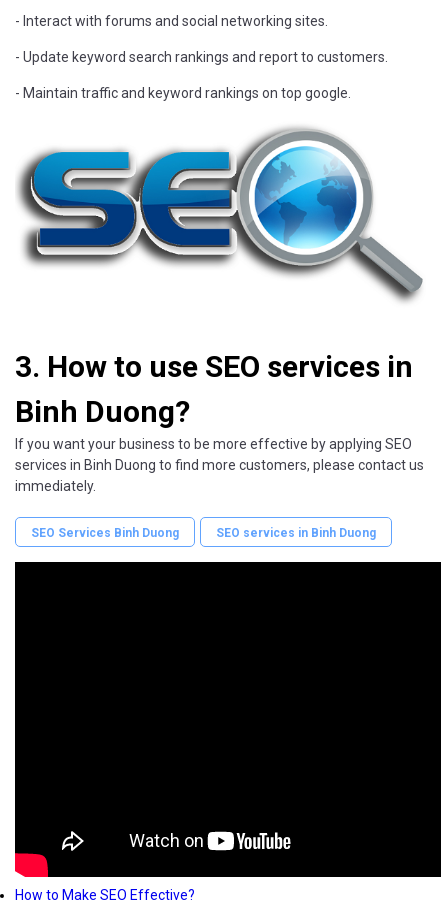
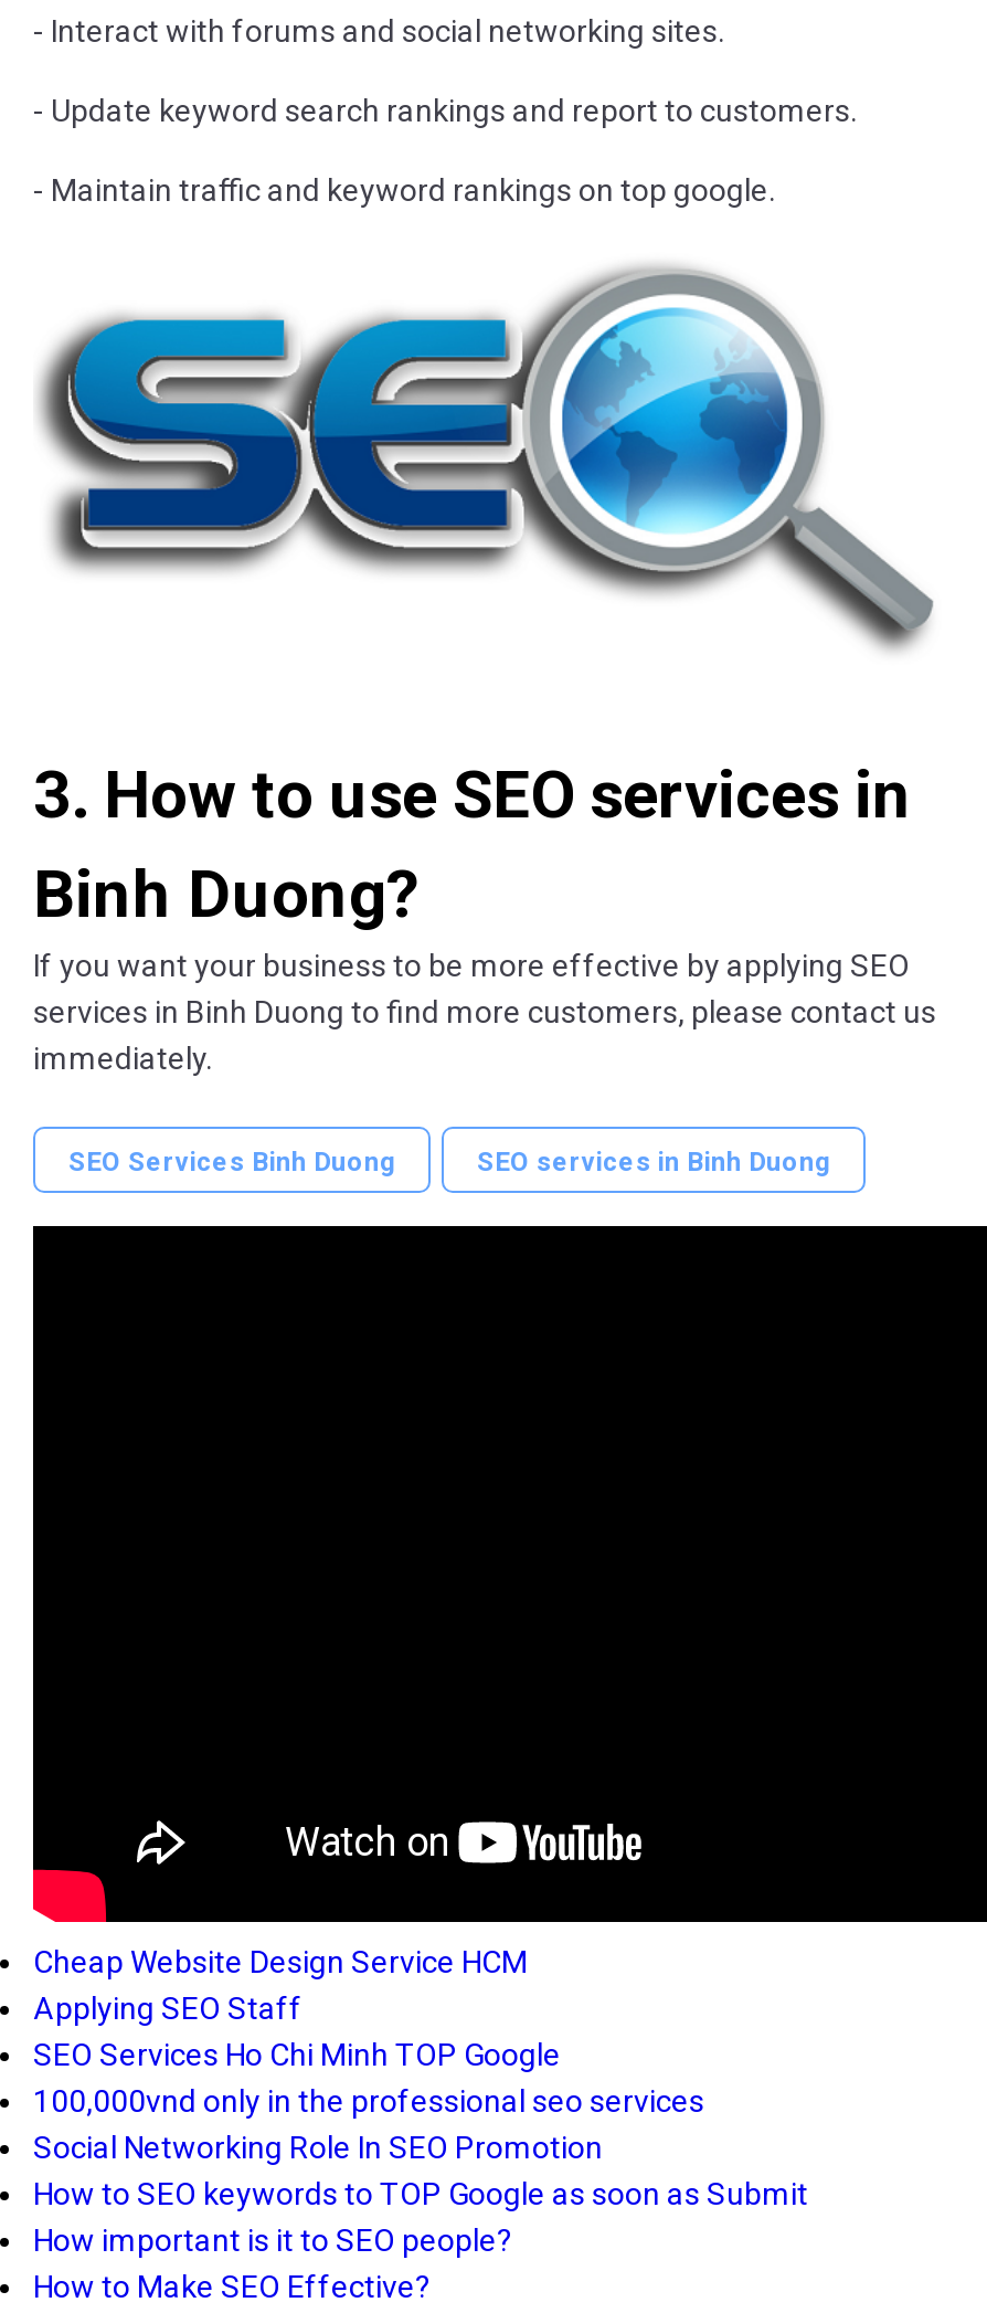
none -> [33,1943,808,2257] Cheap Website Design Service HCM | Applying SEO Staff | SEO Services Ho Chi Minh TOP Google | 100,000vnd only in the professional seo services | Social Networking Role In SEO Promotion | How to SEO keywords to TOP Google as soon as Submit | How important is it to SEO people?

